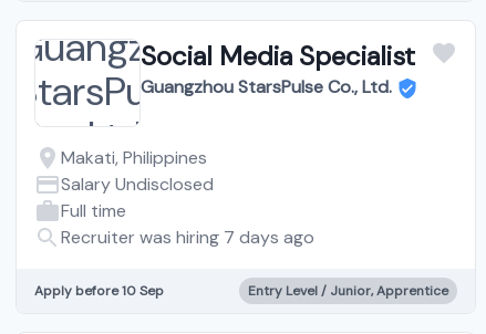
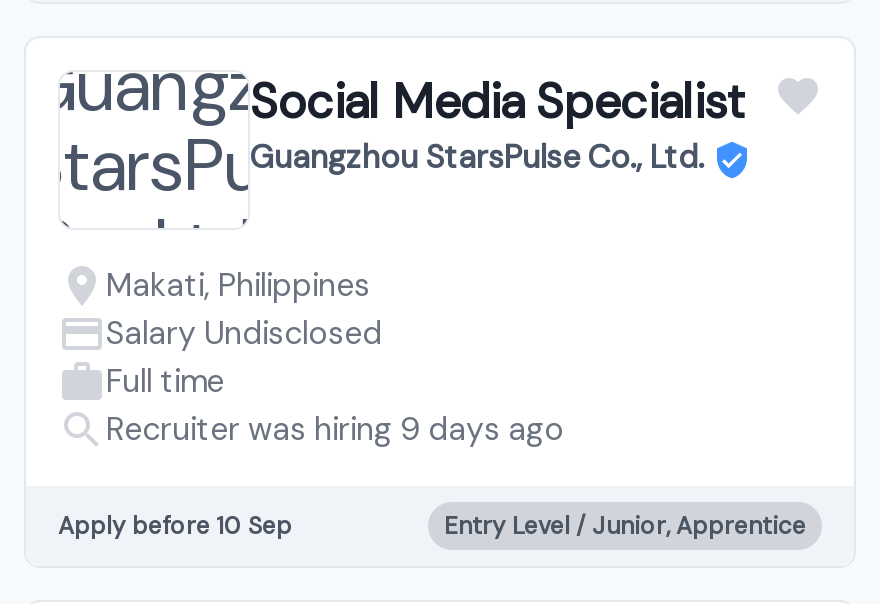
[61,226,314,249] Recruiter was hiring 7 days ago -> [106,408,564,450] Recruiter was hiring 9 days ago

